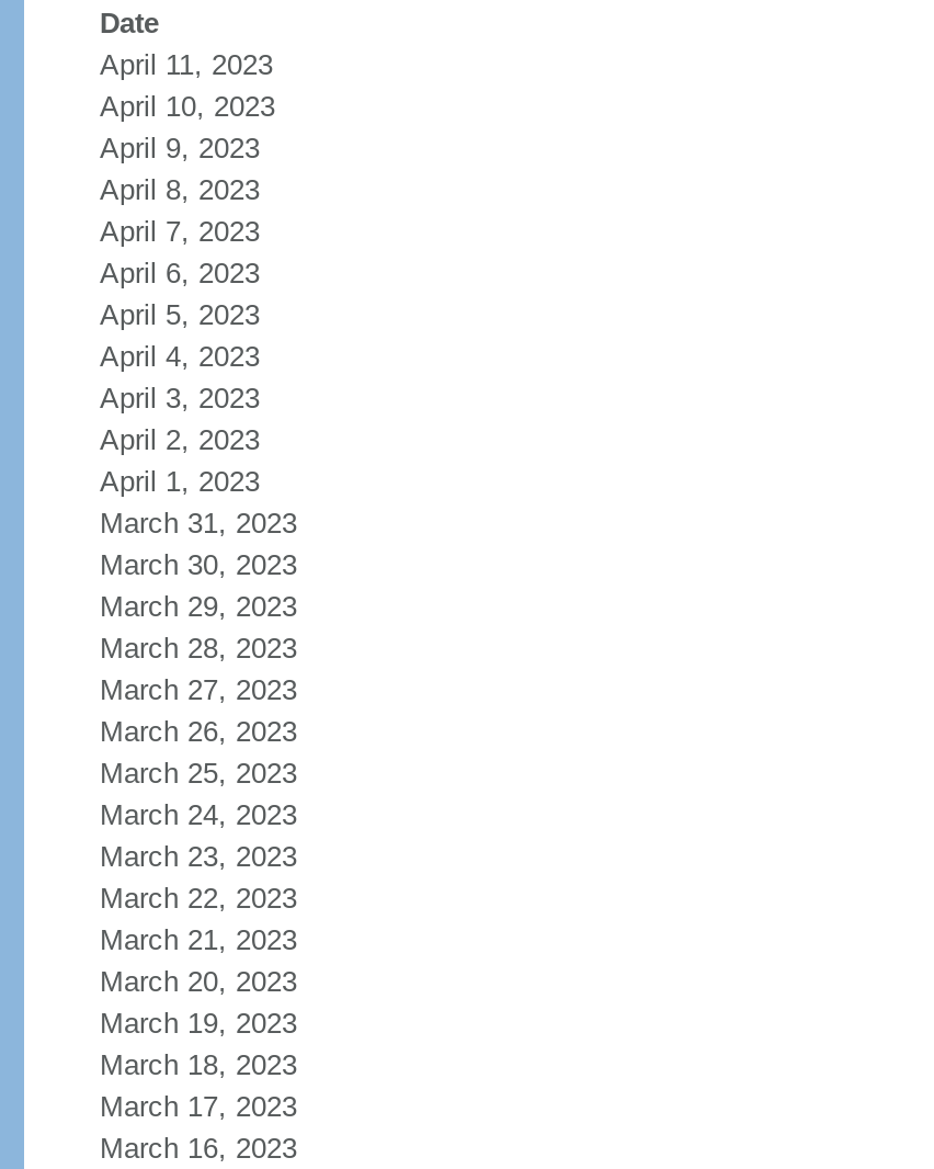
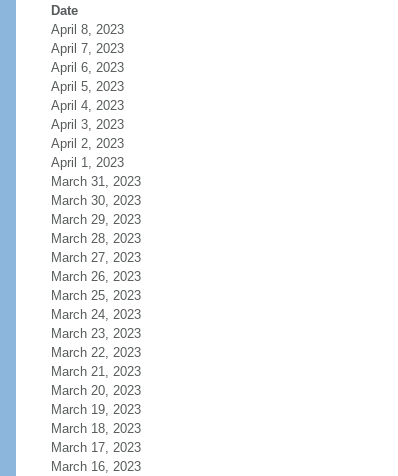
[100,48,275,164] April 11, 2023 | April 10, 2023 | April 9, 2023 -> none

